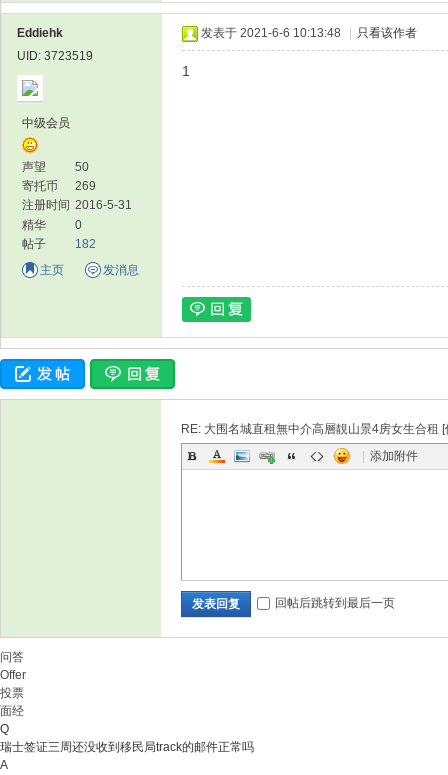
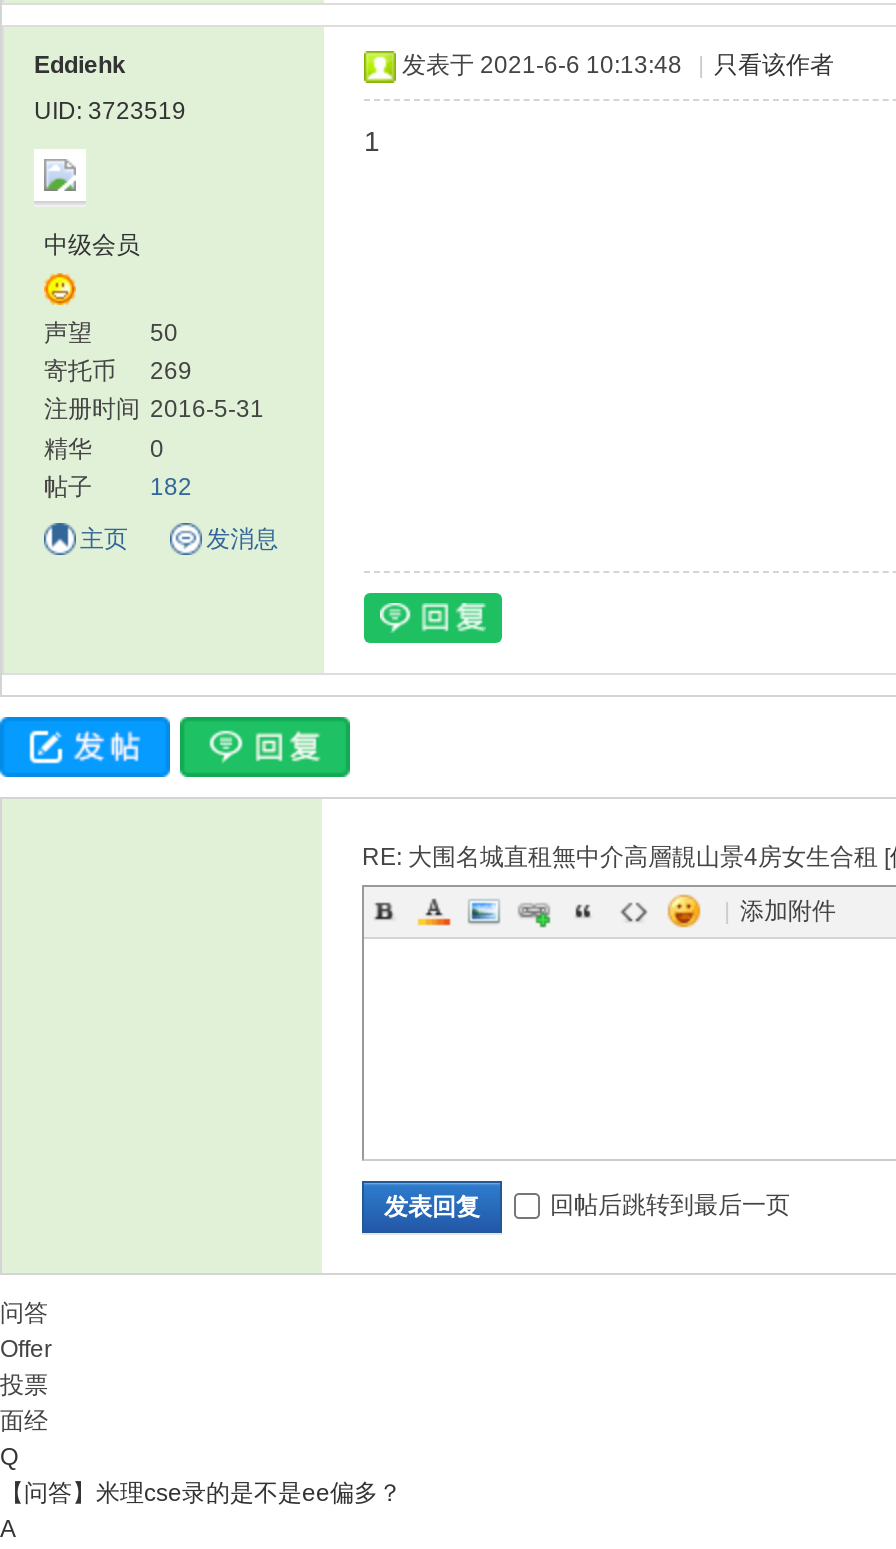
[0,740,254,754] 瑞士签证三周还没收到移民局track的邮件正常吗 -> [0,1479,402,1507] 【问答】米理cse录的是不是ee偏多？

